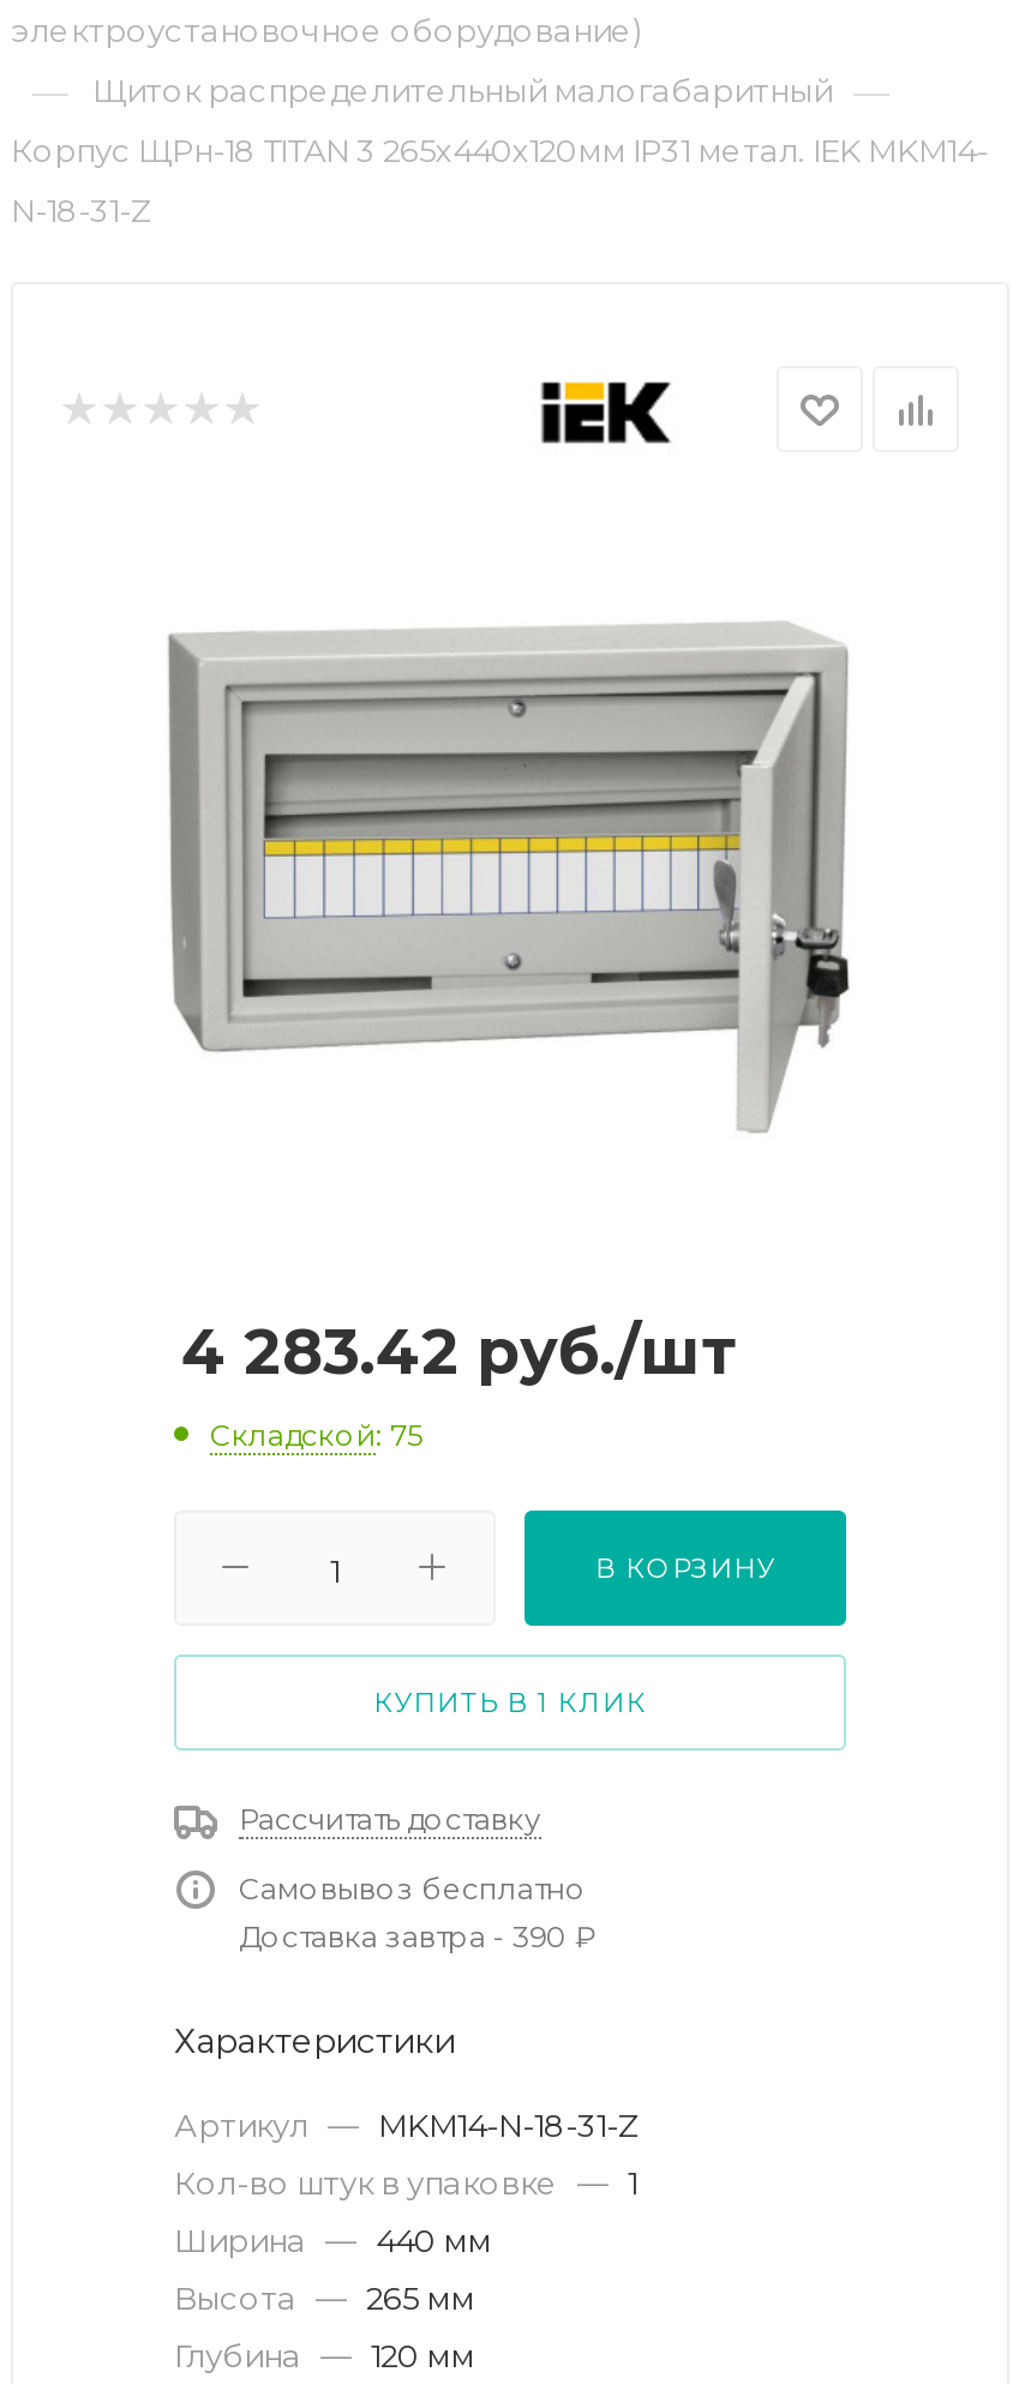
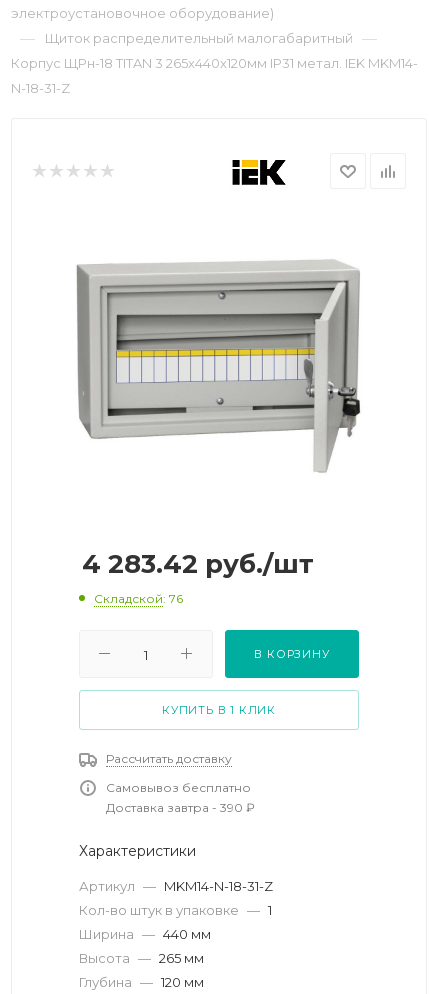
[210,1416,421,1452] Складской: 75 -> [94,591,183,606] Складской: 76

